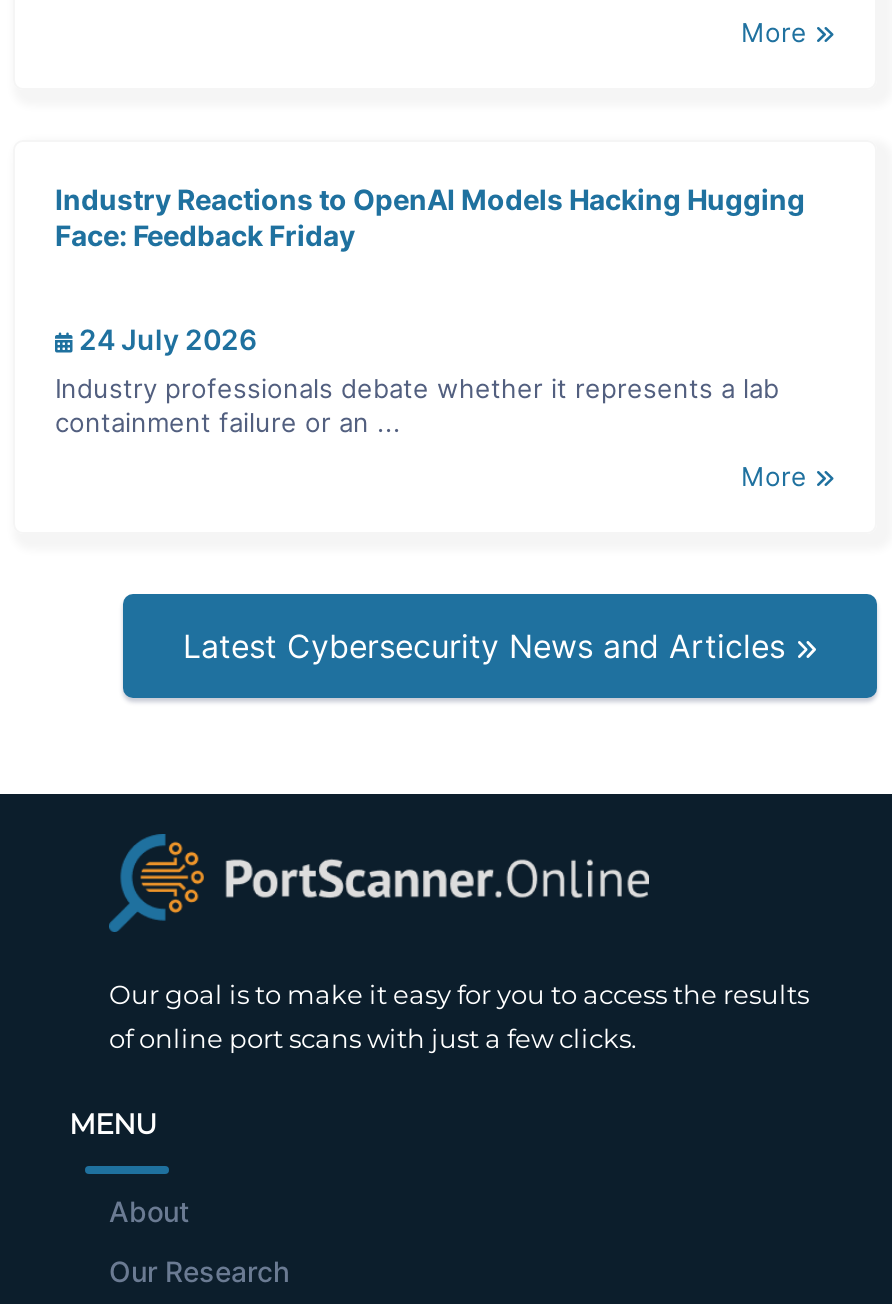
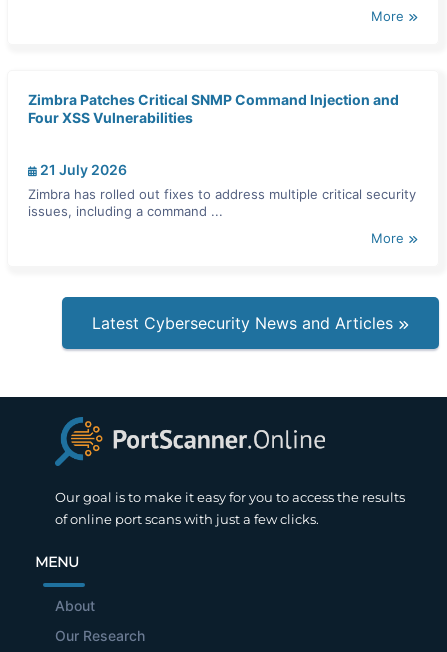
[55,181,805,251] Industry Reactions to OpenAI Models Hacking Hugging | Face: Feedback Friday -> [28,90,399,125] Zimbra Patches Critical SNMP Command Injection and | Four XSS Vulnerabilities
[73,321,257,355] 24 July 2026 -> [37,160,127,177] 21 July 2026
[55,371,779,437] Industry professionals debate whether it represents a lab | containment failure or an ... -> [28,185,416,218] Zimbra has rolled out fixes to address multiple critical security | issues, including a command ...

